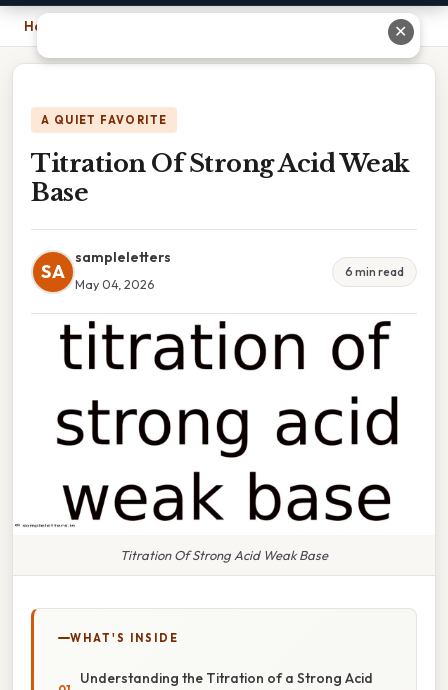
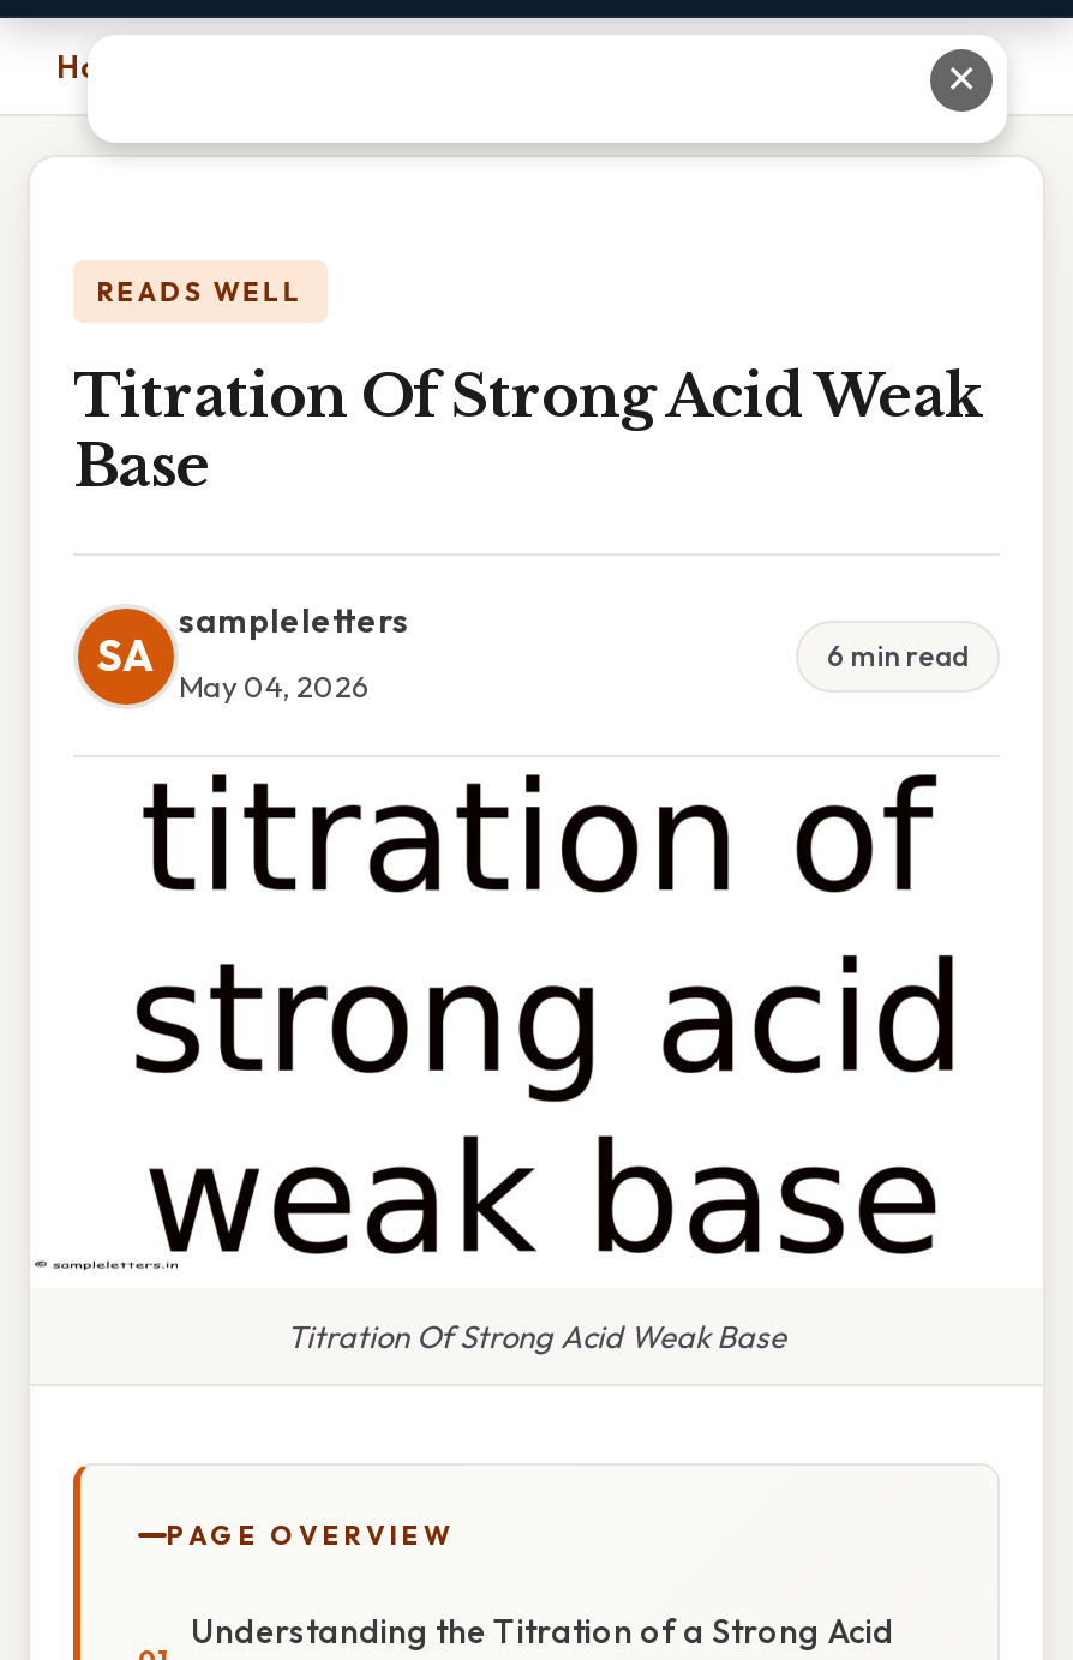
[41,113,167,127] A QUIET FAVORITE -> [97,275,304,308] READS WELL
[70,631,179,645] WHAT'S INSIDE -> [167,1518,455,1551] PAGE OVERVIEW

